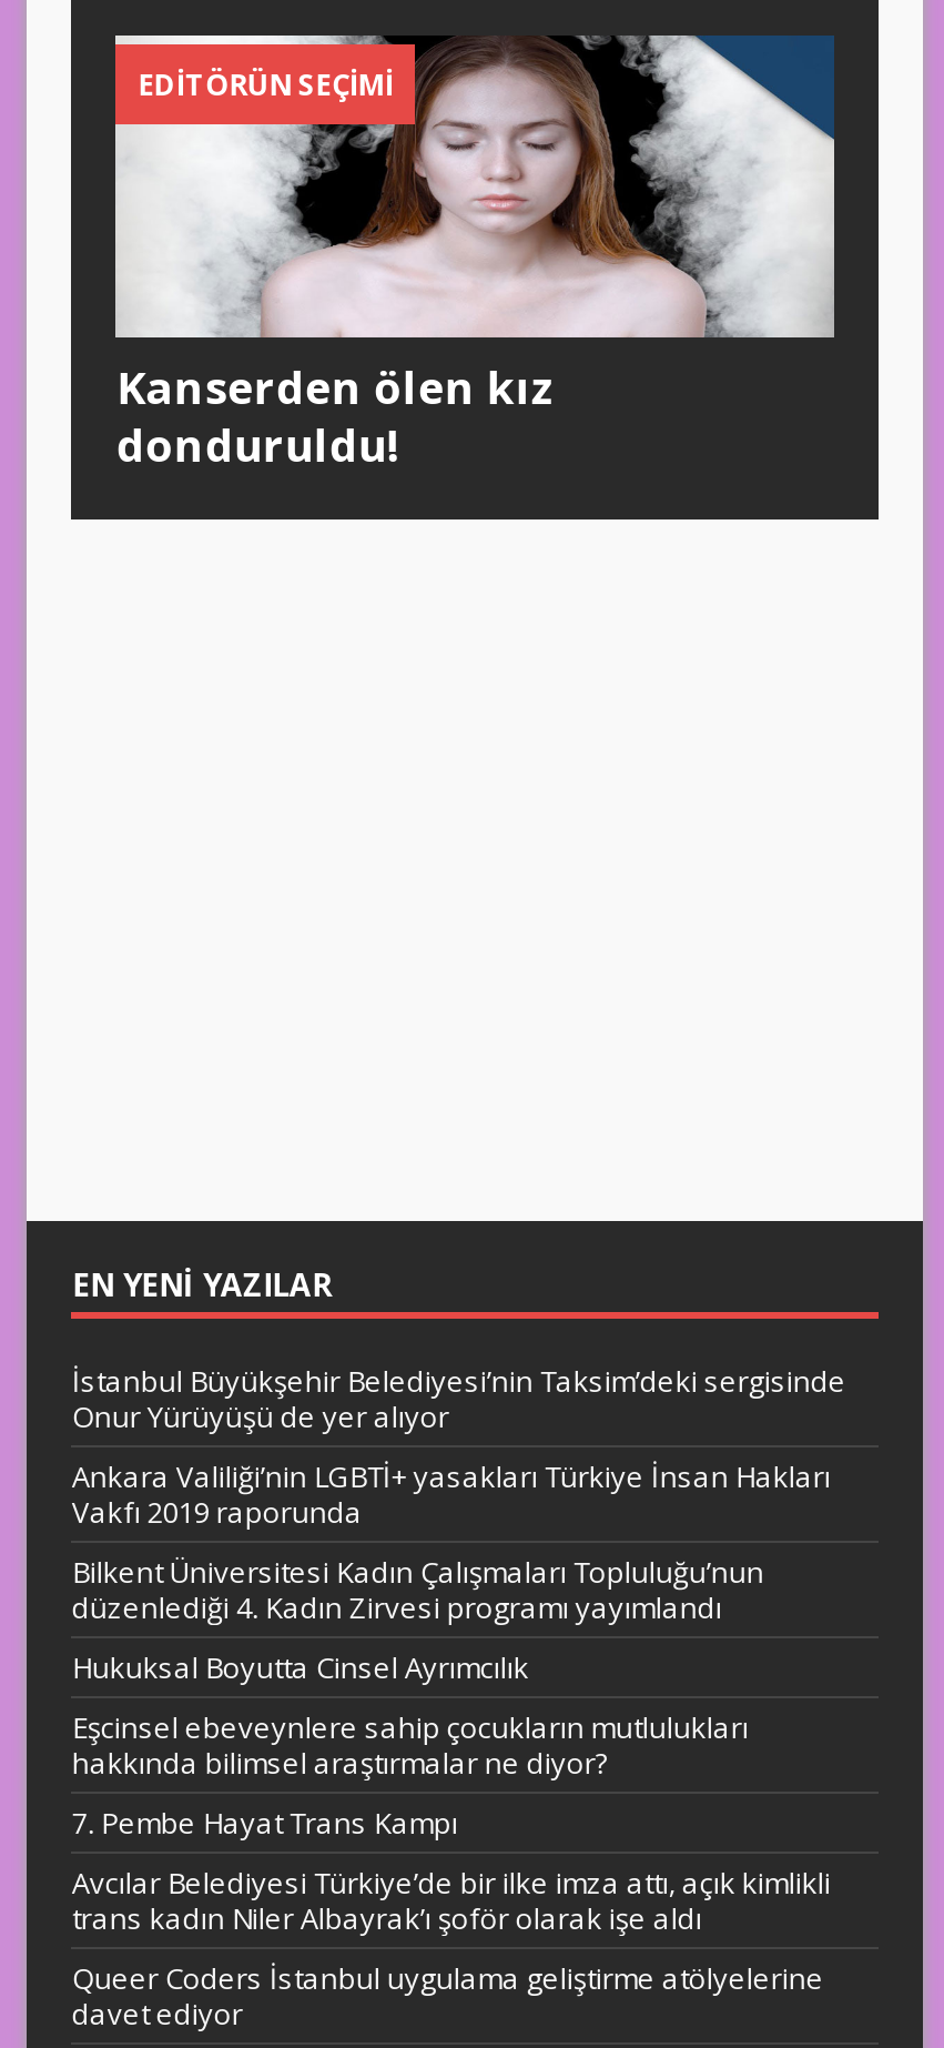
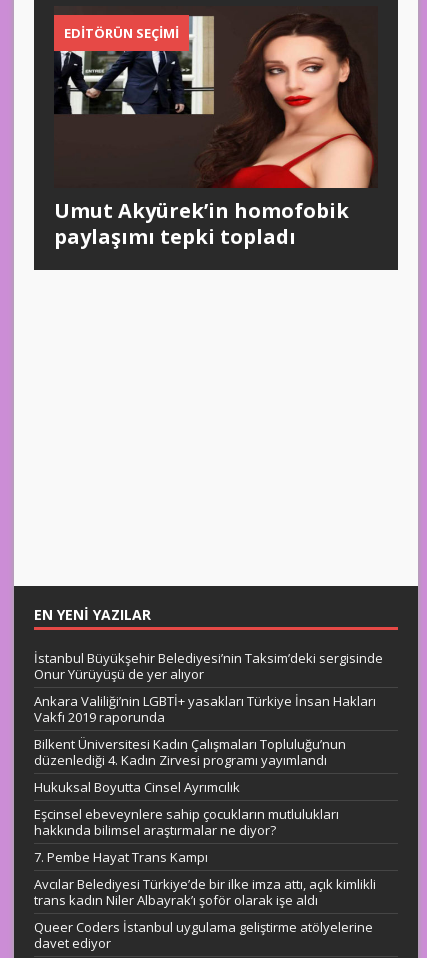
[113,32,836,476] [image] | Kanserden ölen kız | donduruldu! -> [54,10,378,250] [image] | Umut Akyürek’in homofobik | paylaşımı tepki topladı

